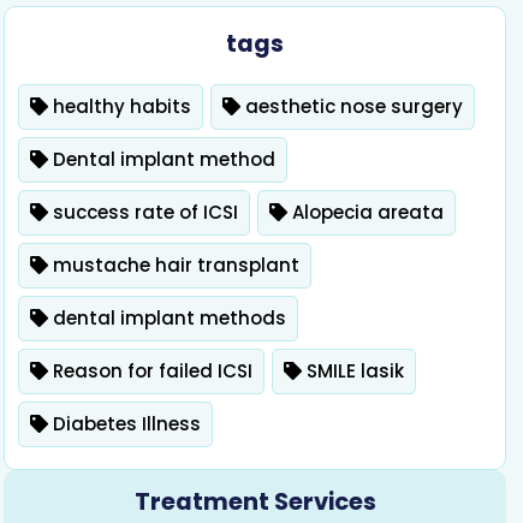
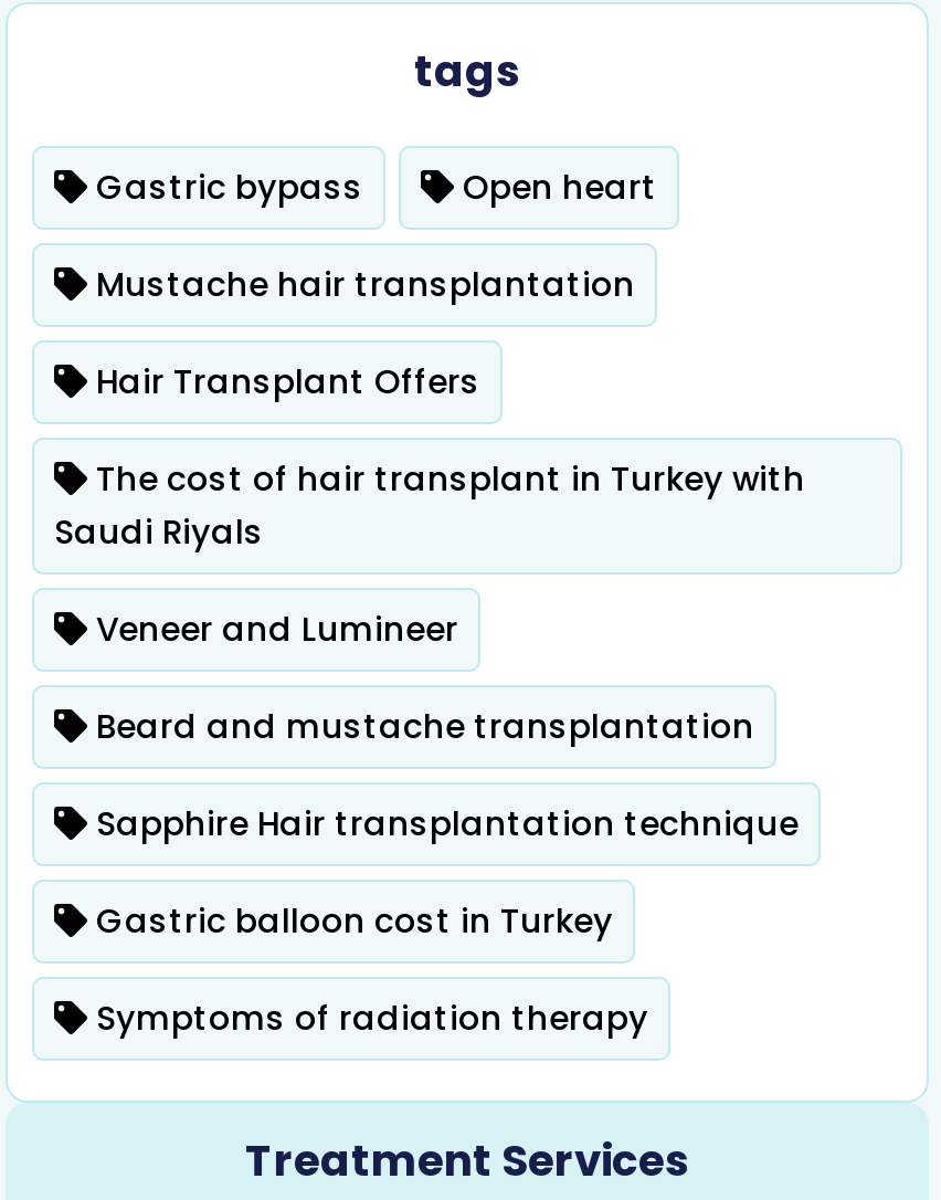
[48,94,463,437] healthy habits | aesthetic nose surgery | Dental implant method | success rate of ICSI | Alopecia areata | mustache hair transplant | dental implant methods | Reason for failed ICSI | SMILE lasik | Diabetes Illness -> [54,164,805,1041] Gastric bypass | Open heart | Mustache hair transplantation | Hair Transplant Offers | The cost of hair transplant in Turkey with | Saudi Riyals | Veneer and Lumineer | Beard and mustache transplantation | Sapphire Hair transplantation technique | Gastric balloon cost in Turkey | Symptoms of radiation therapy

